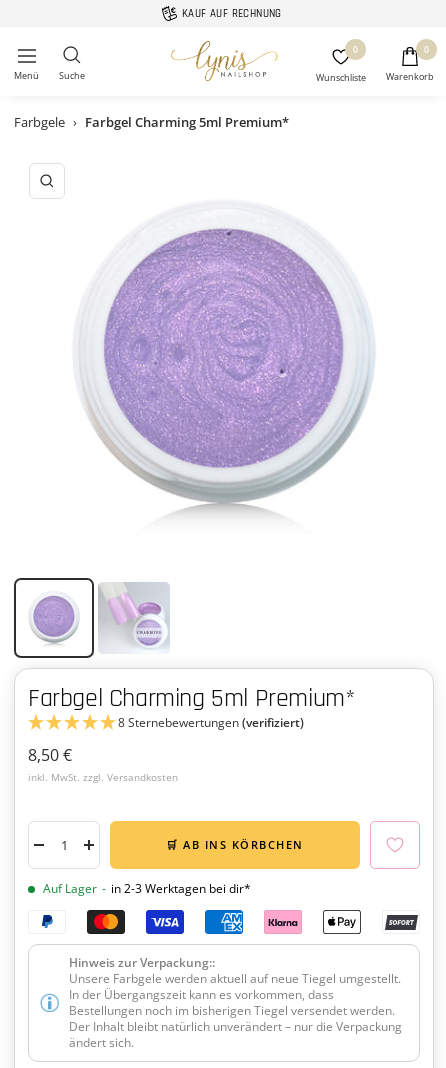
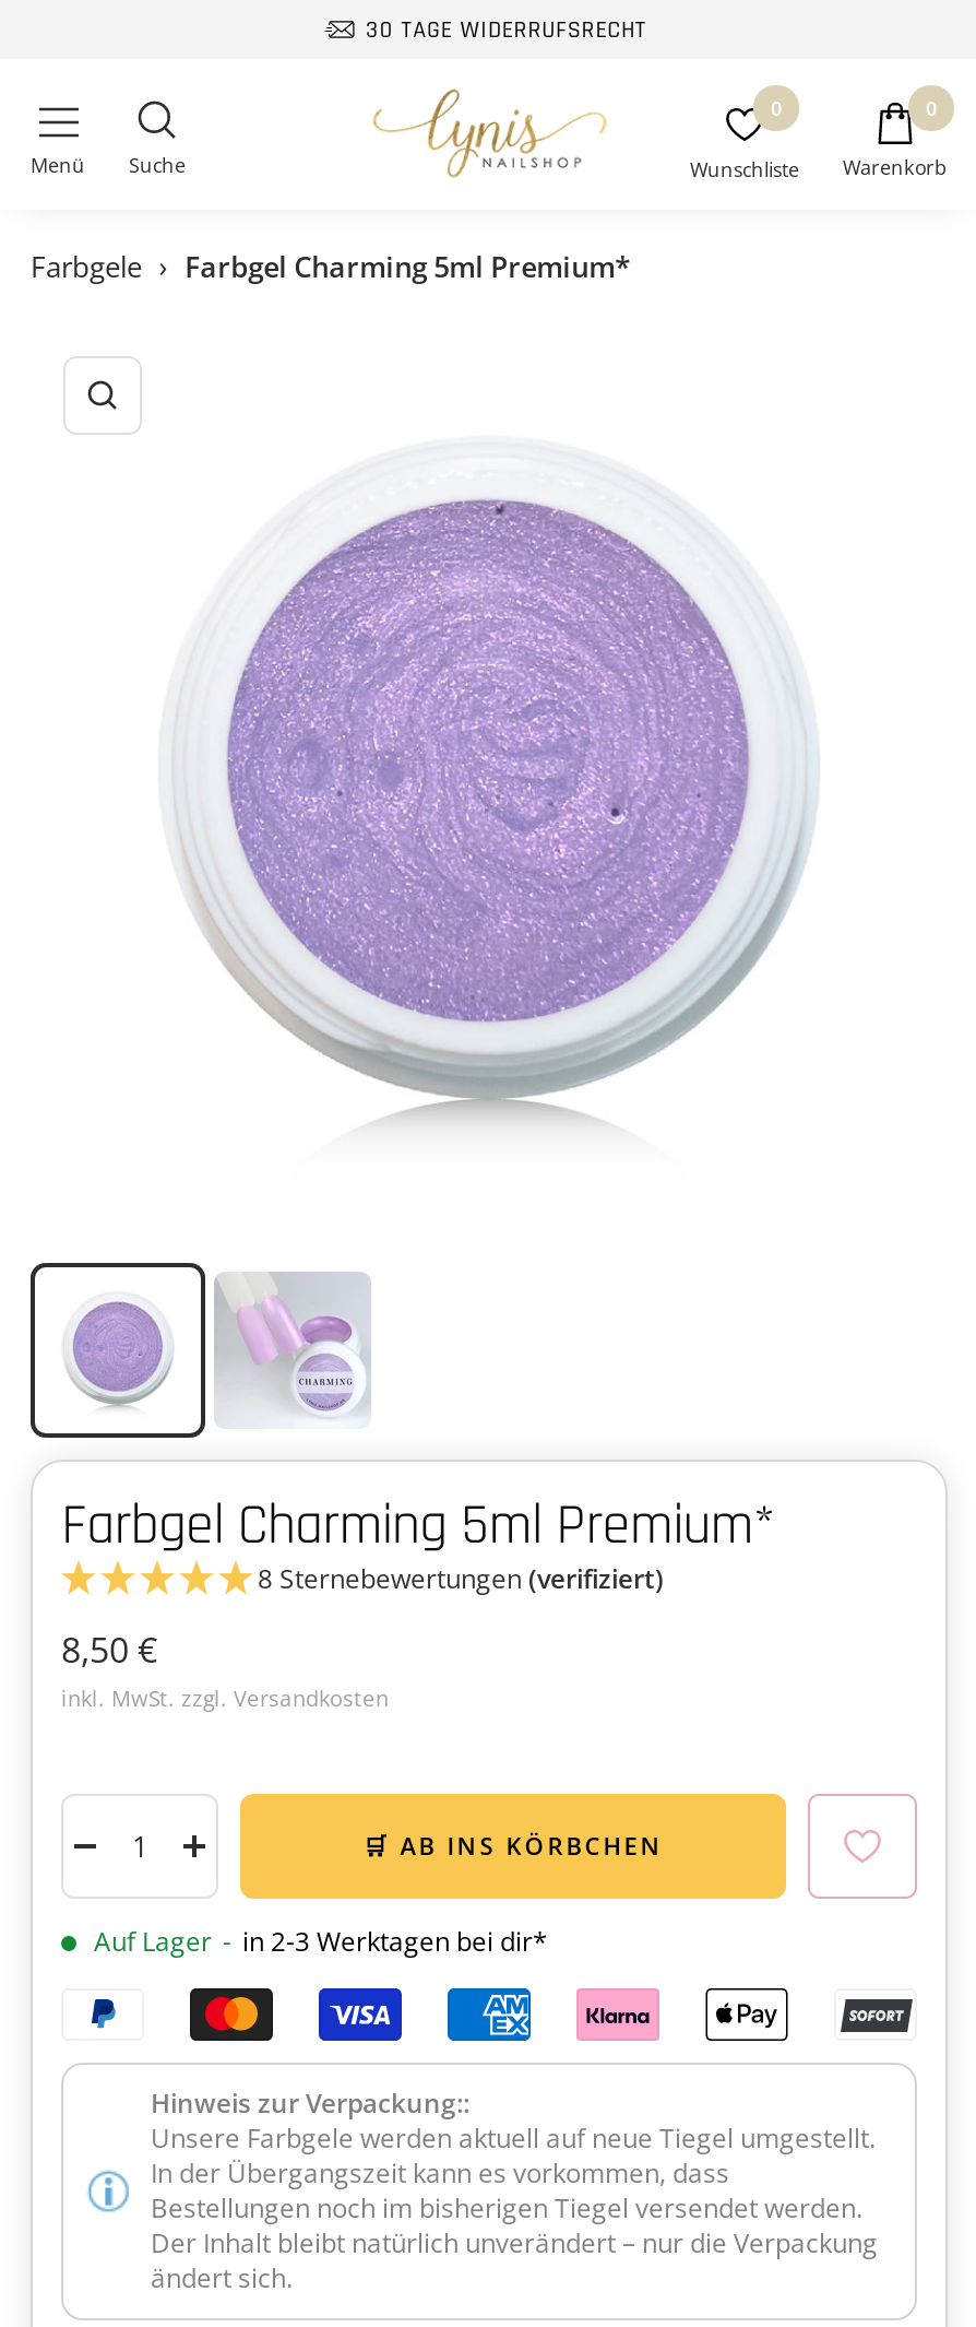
[182,7,282,21] KAUF AUF RECHNUNG -> [366,15,647,46] 30 TAGE WIDERRUFSRECHT

